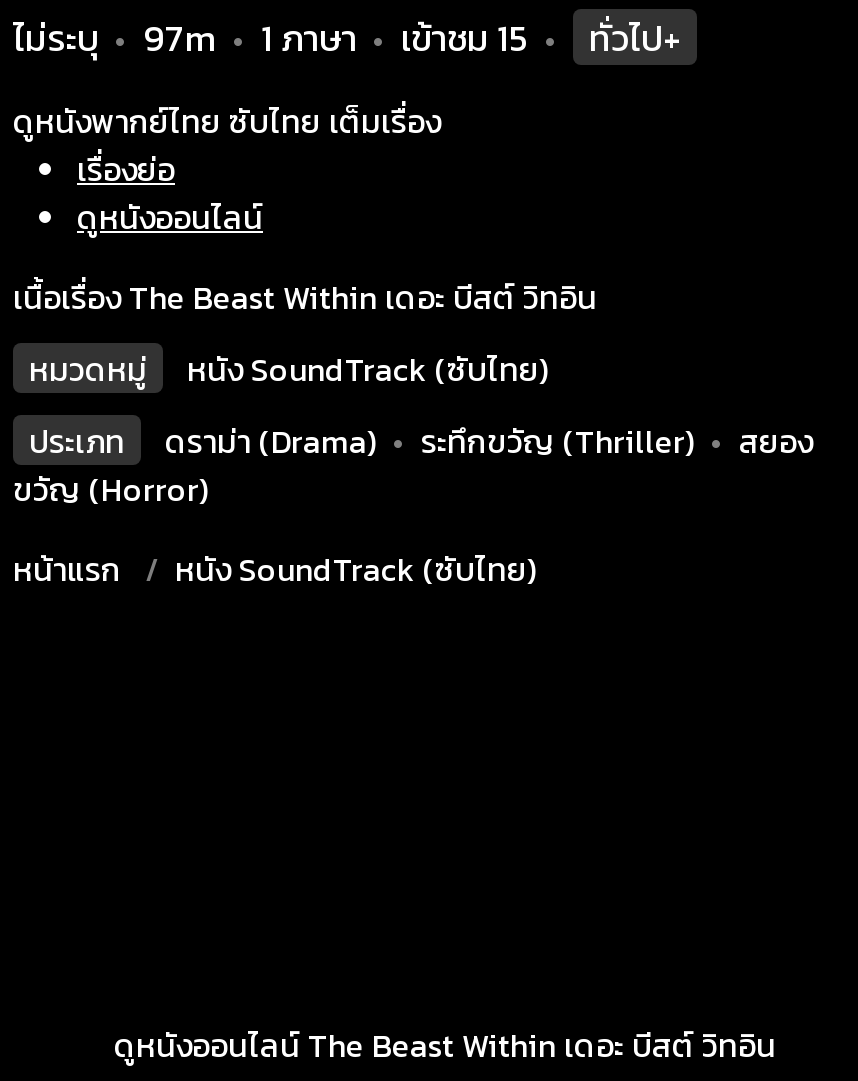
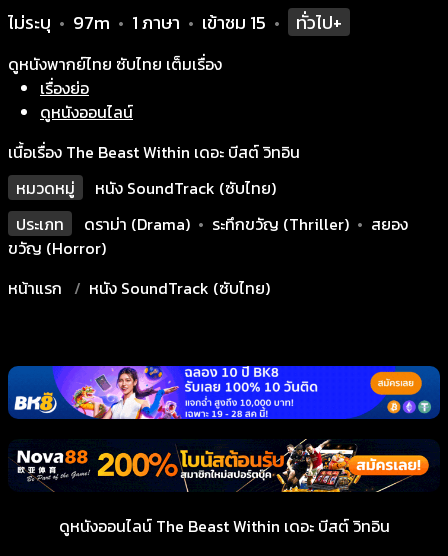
none -> [7,365,441,420] [image]
none -> [9,438,438,493] [image]

